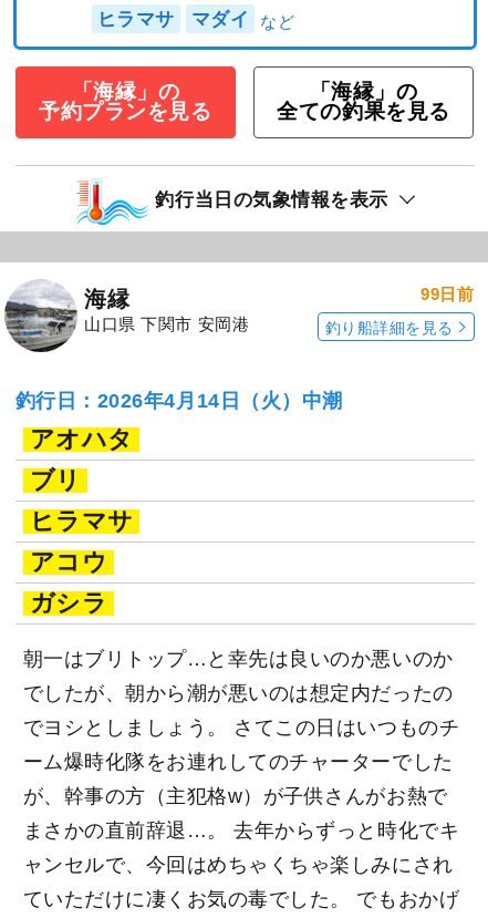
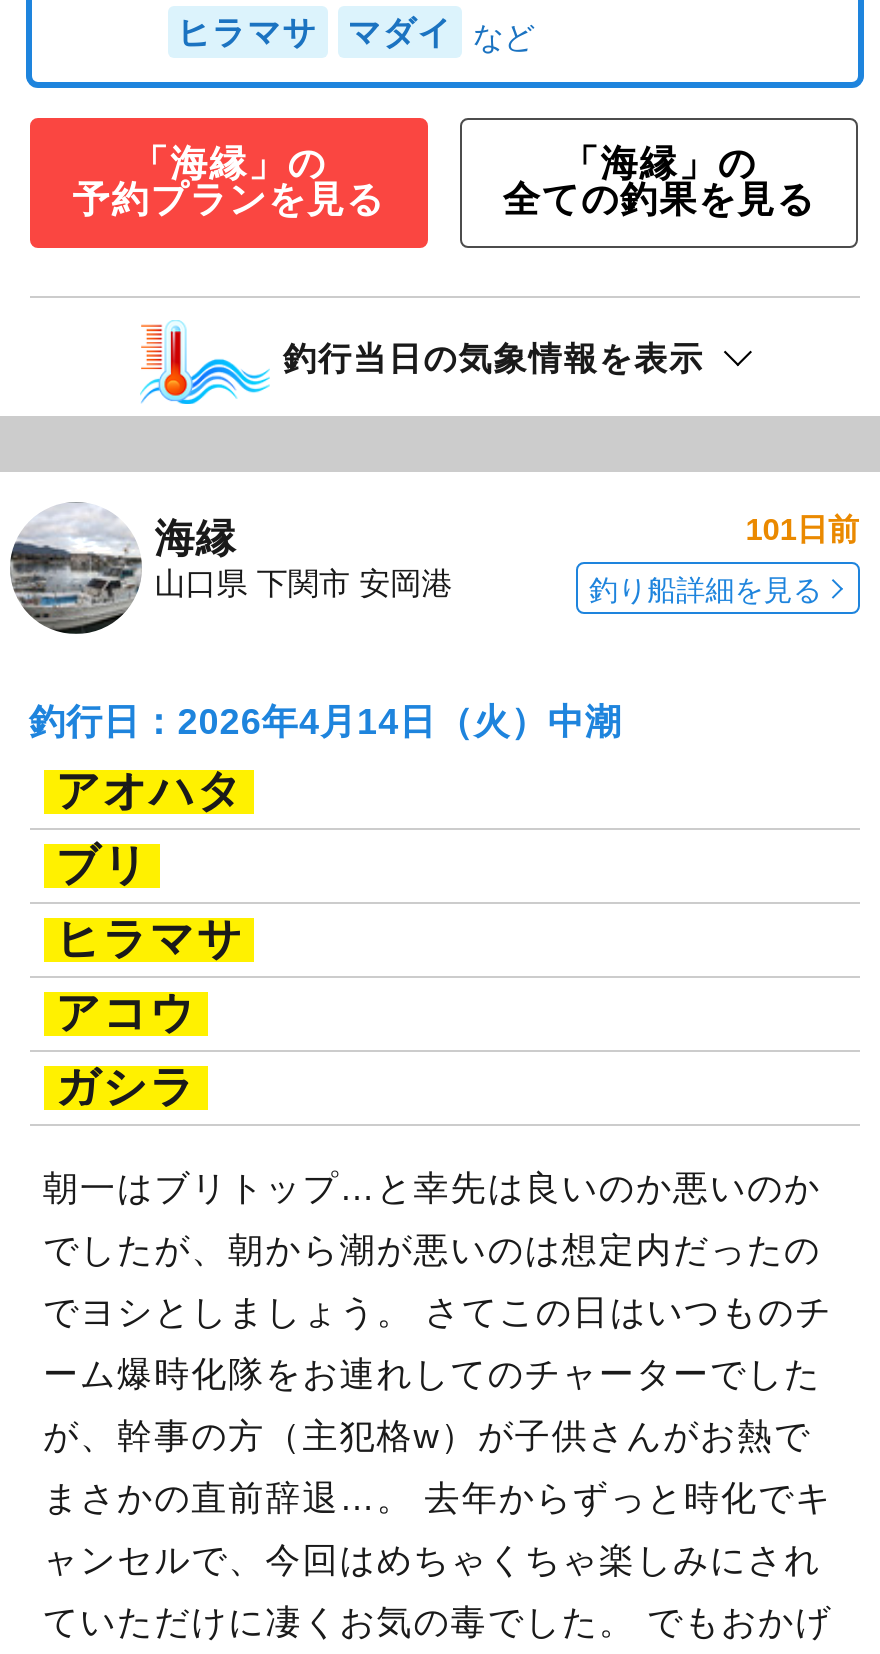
[421,285,474,304] 99日前 -> [746,512,859,546] 101日前

